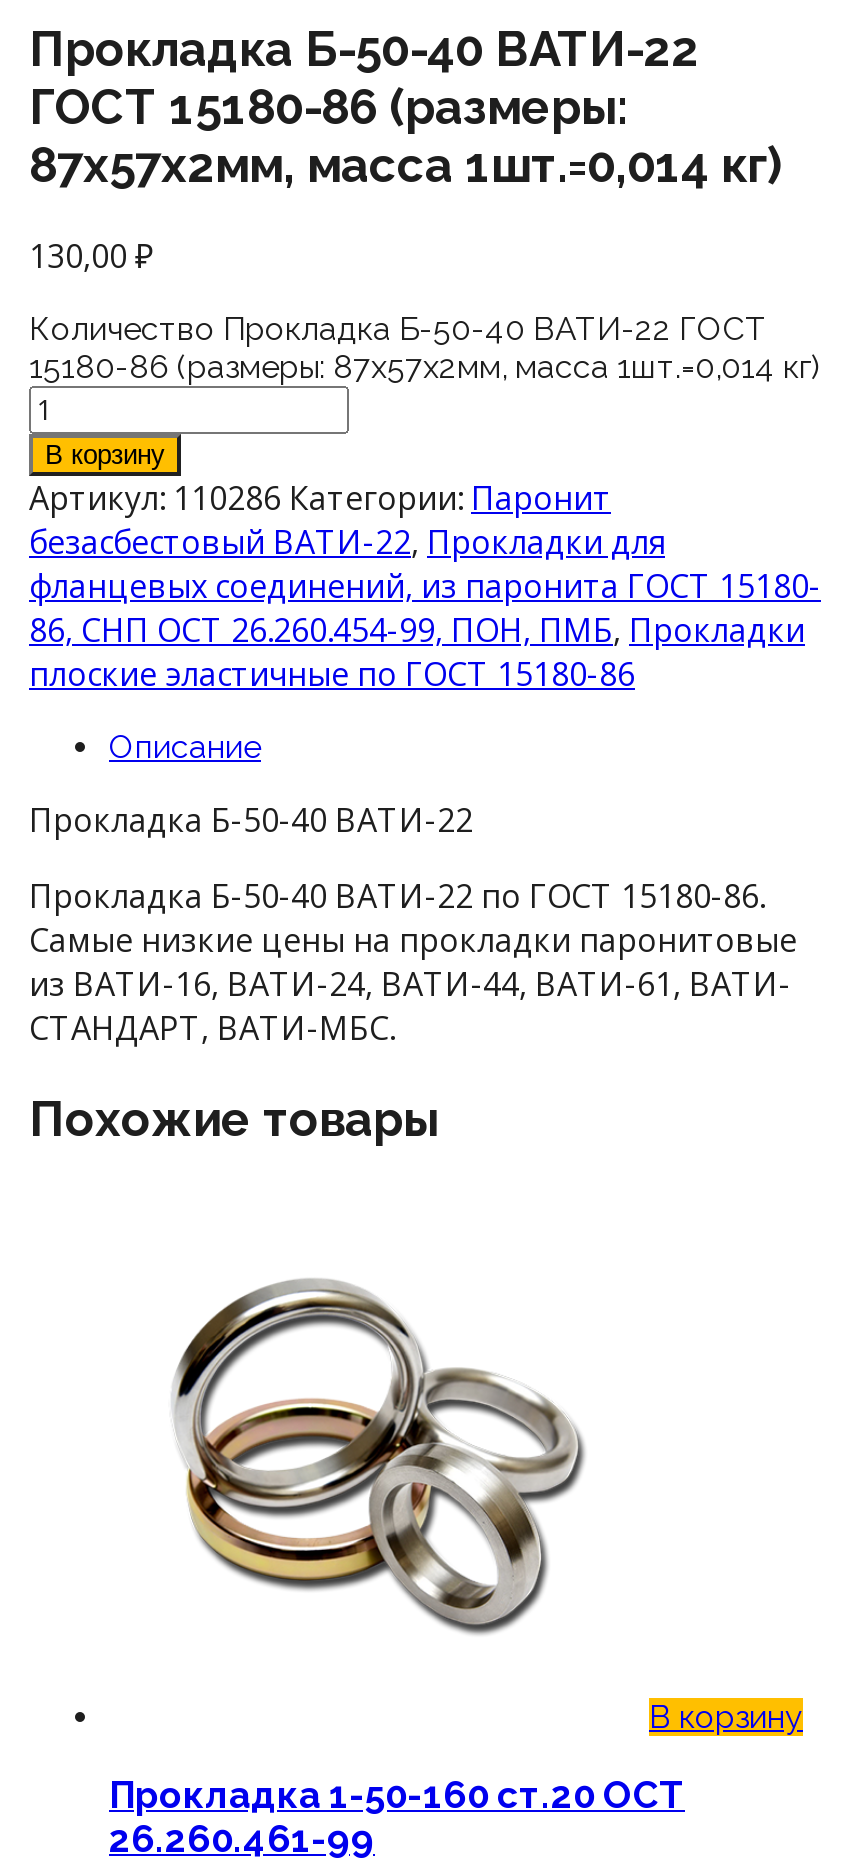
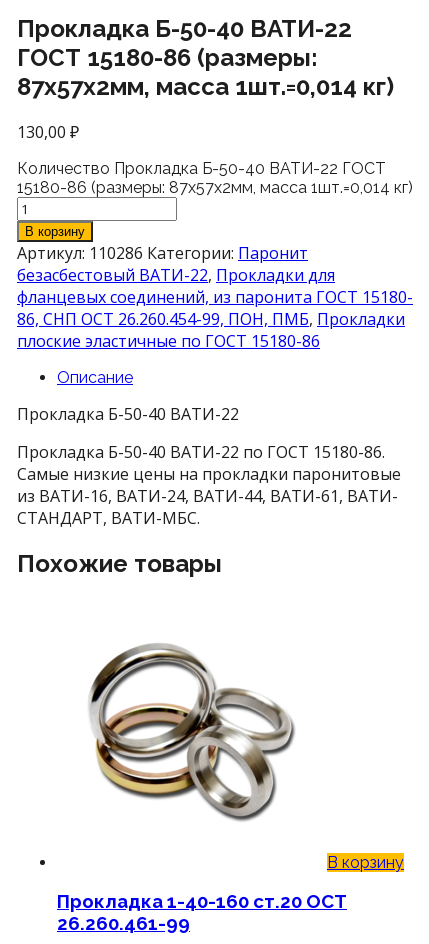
[109,1773,685,1817] Прокладка 1-50-160 ст.20 ОСТ -> [57,890,347,912] Прокладка 1-40-160 ст.20 ОСТ

